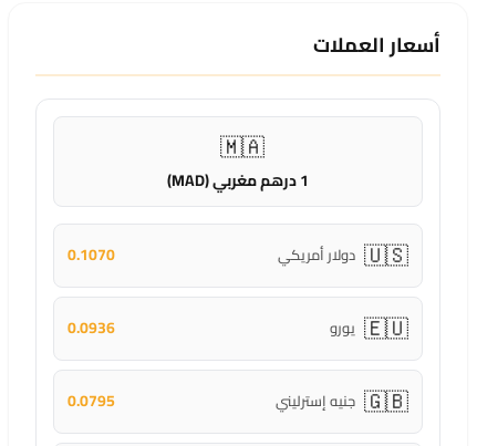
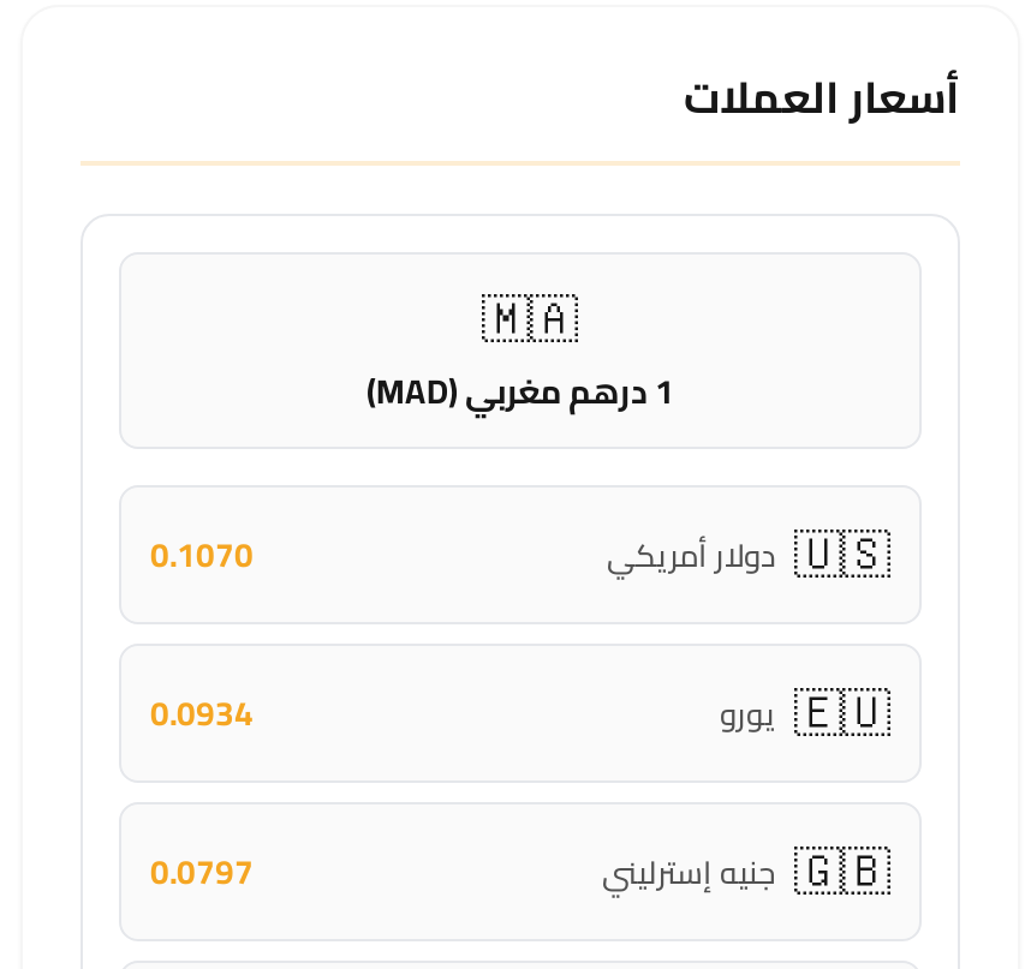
[68,313,115,342] 0.0936 -> [150,681,254,744] 0.0934
[68,386,115,415] 0.0795 -> [150,840,254,902] 0.0797

